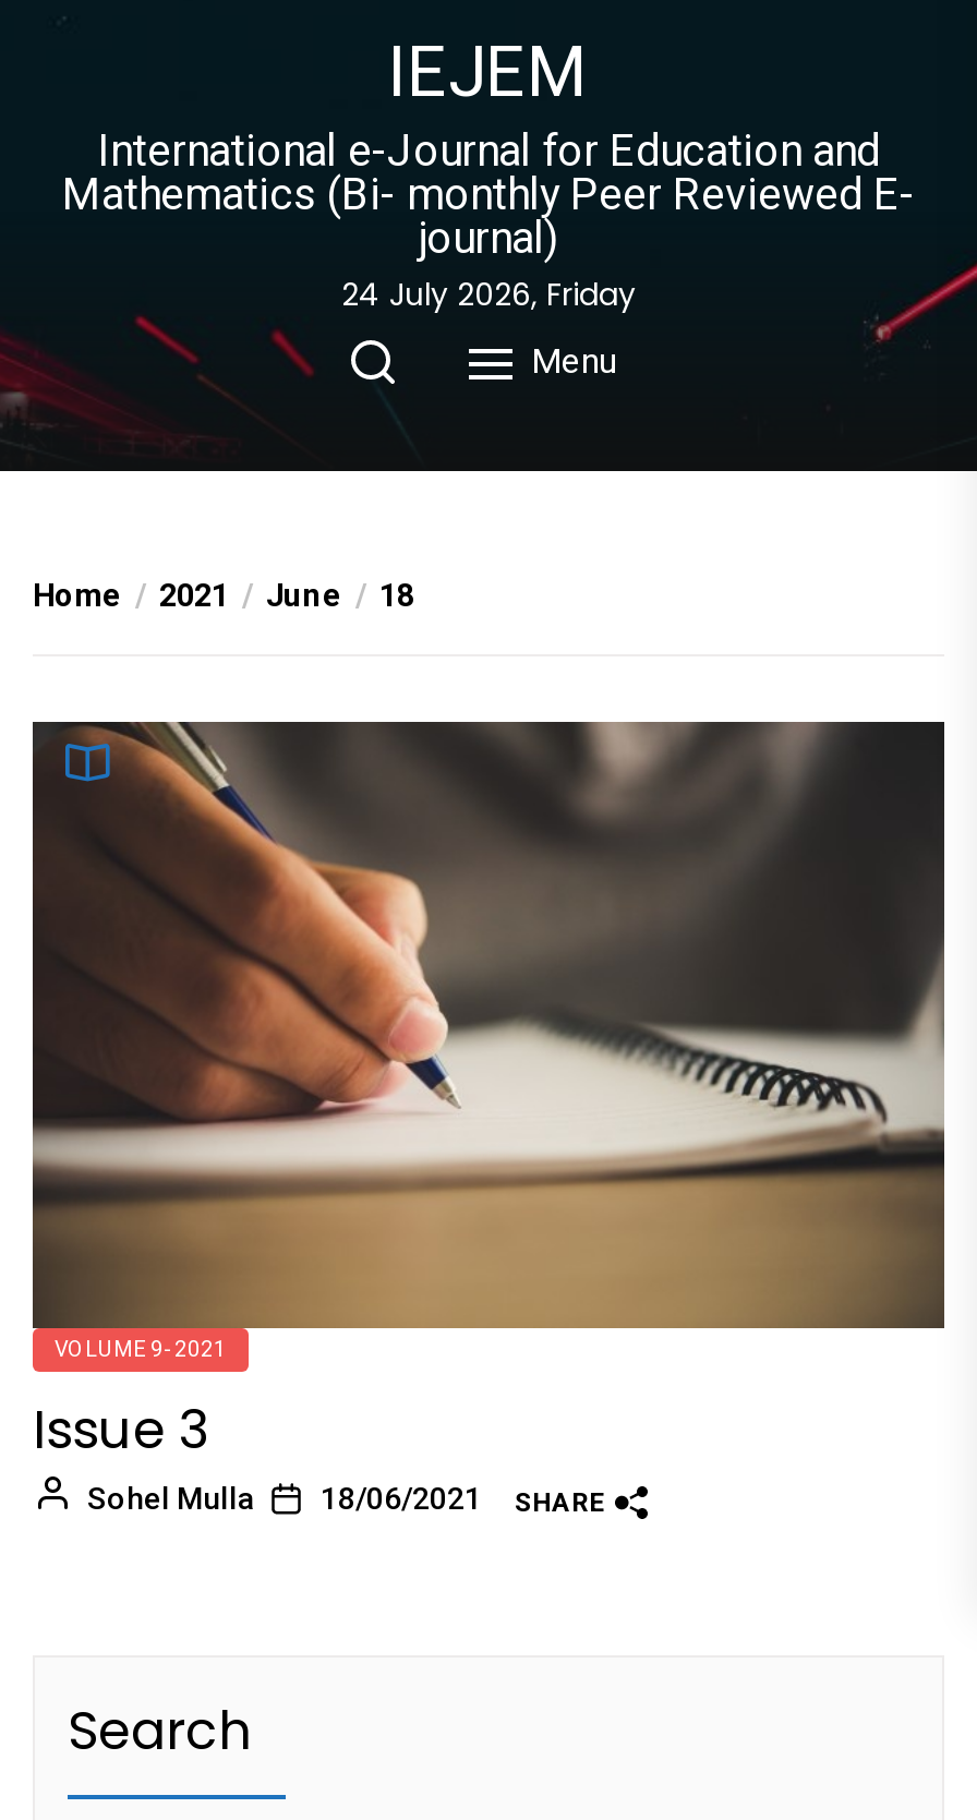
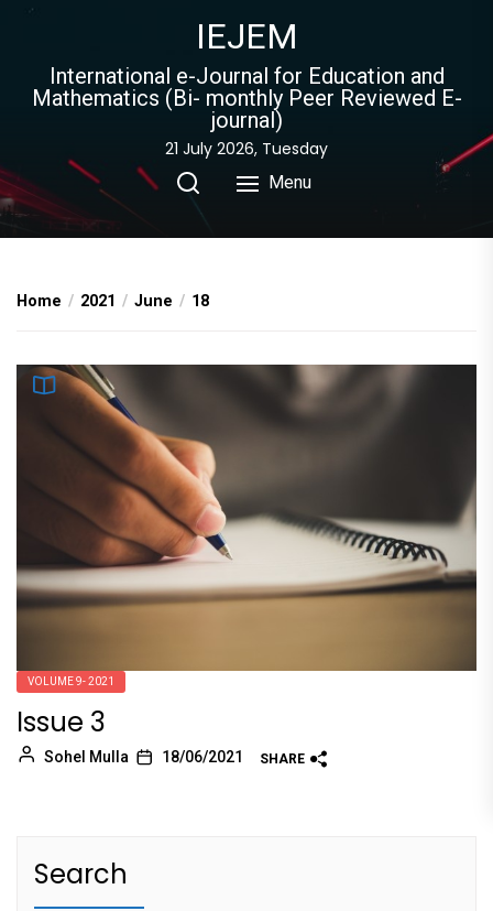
[341,273,636,316] 24 July 2026, Friday -> [165,138,328,160] 21 July 2026, Tuesday

